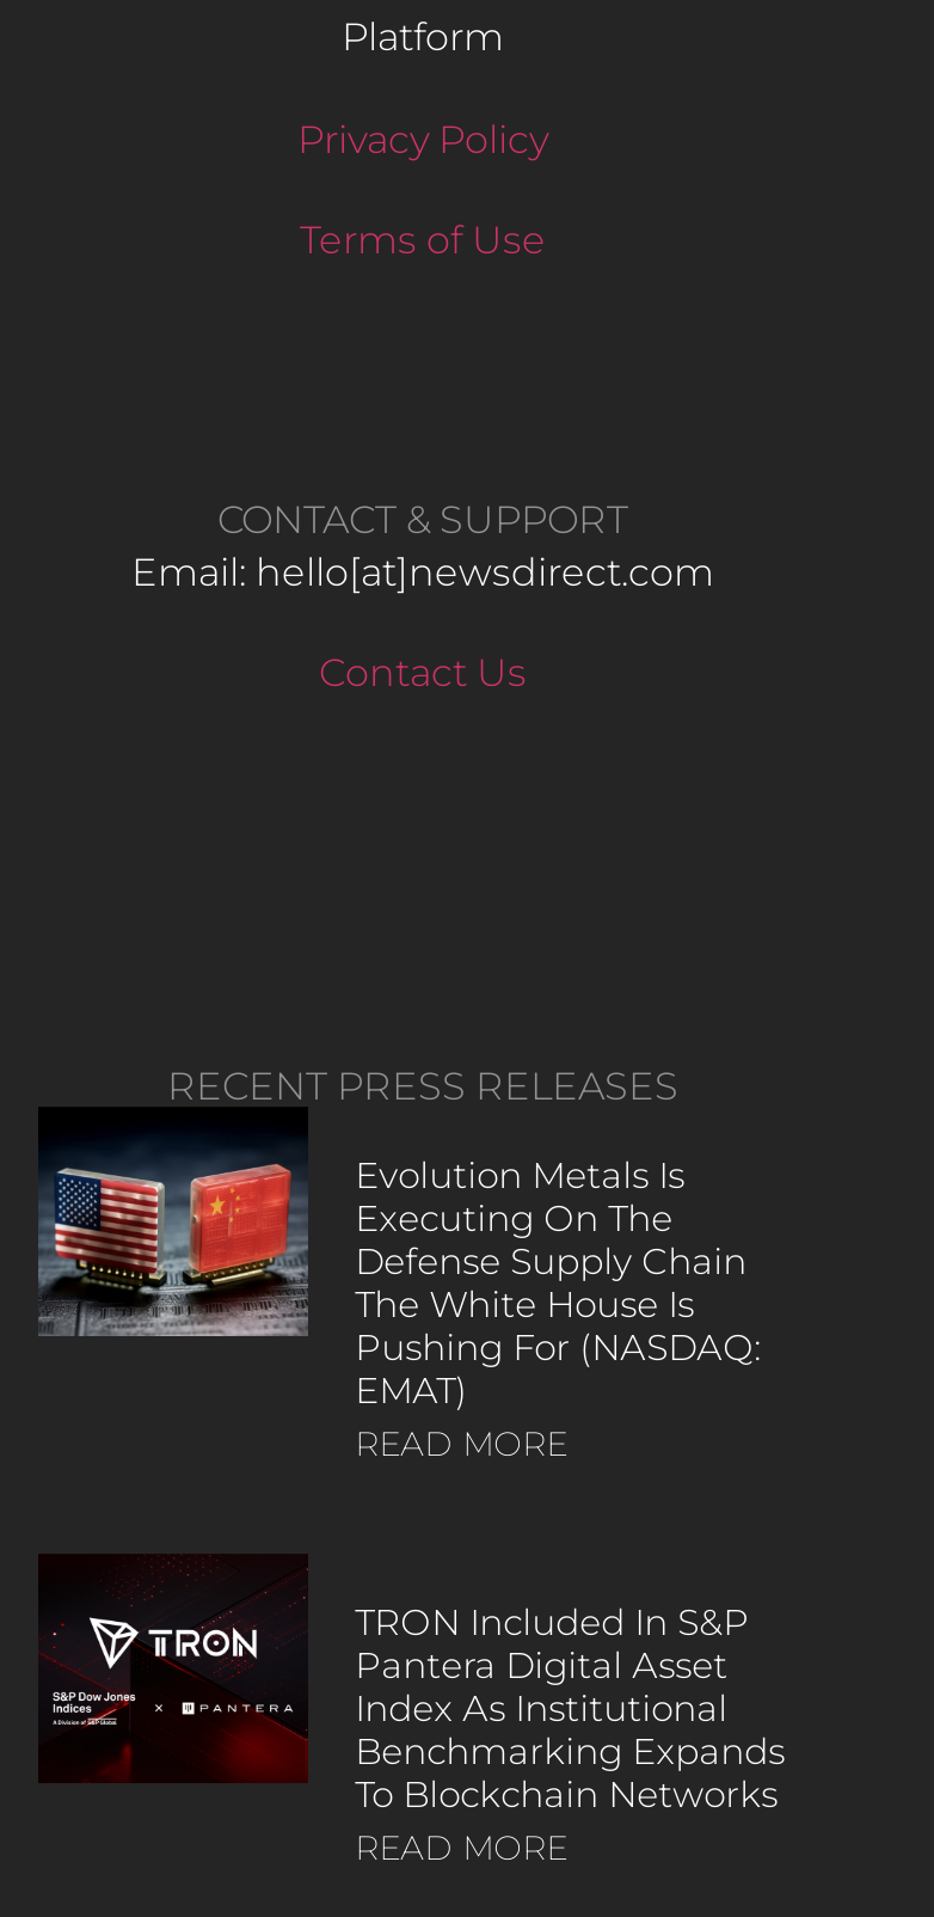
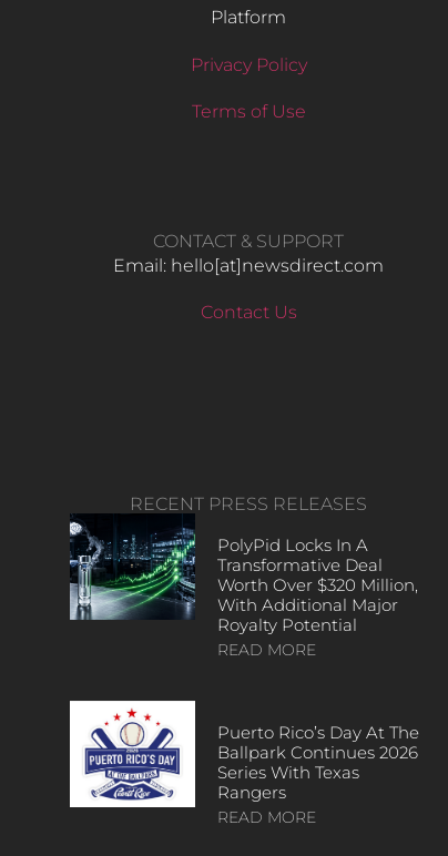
[36,1109,761,1413] [image] | Evolution Metals Is | Executing On The | Defense Supply Chain | The White House Is | Pushing For (NASDAQ: | EMAT) -> [69,521,418,636] [image] | PolyPid Locks In A | Transformative Deal | Worth Over $320 Million, | With Additional Major | Royalty Potential
[36,1554,785,1817] [image] | TRON Included In S&P | Pantera Digital Asset | Index As Institutional | Benchmarking Expands | To Blockchain Networks -> [69,700,419,808] [image] | Puerto Rico’s Day At The | Ballpark Continues 2026 | Series With Texas | Rangers

